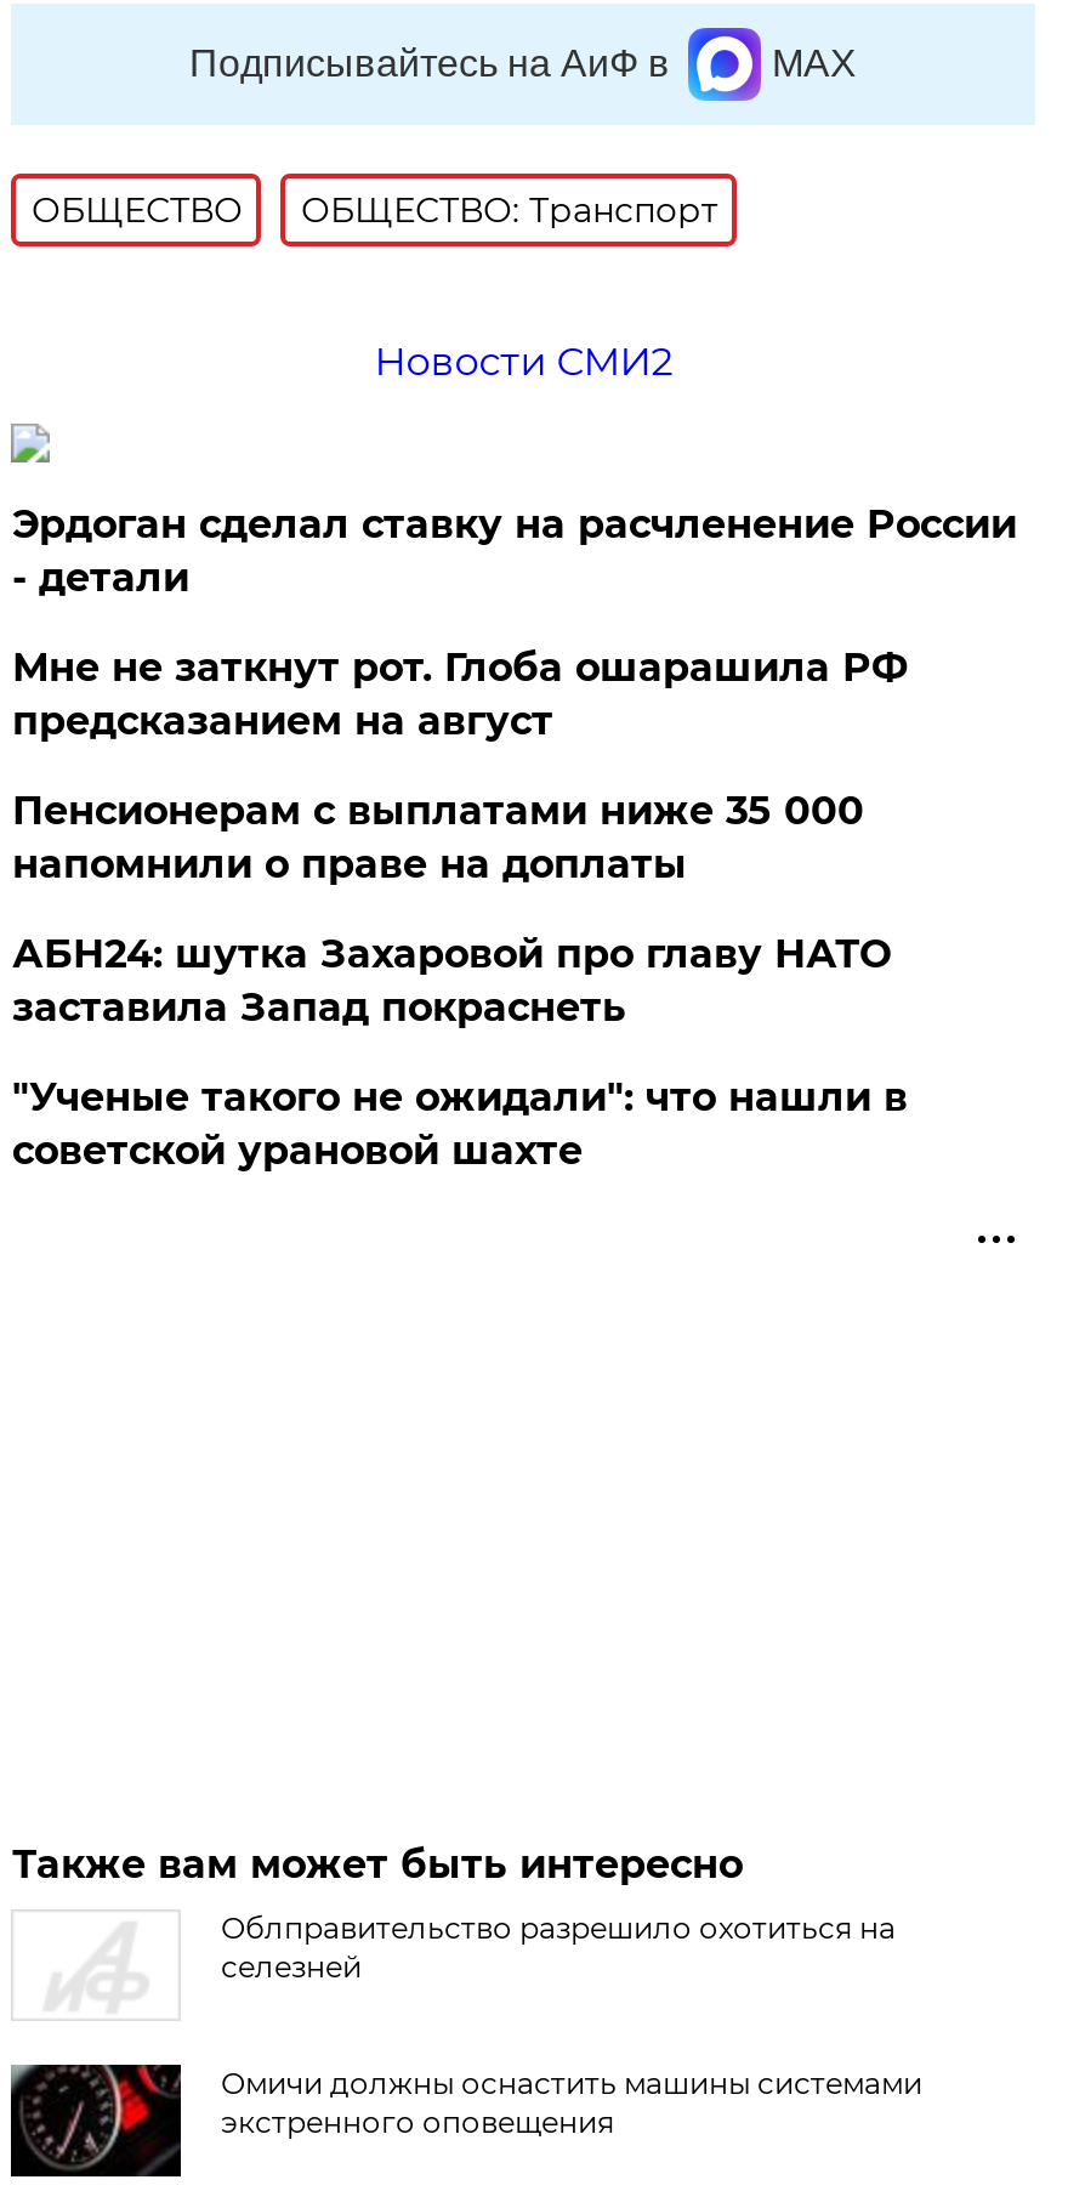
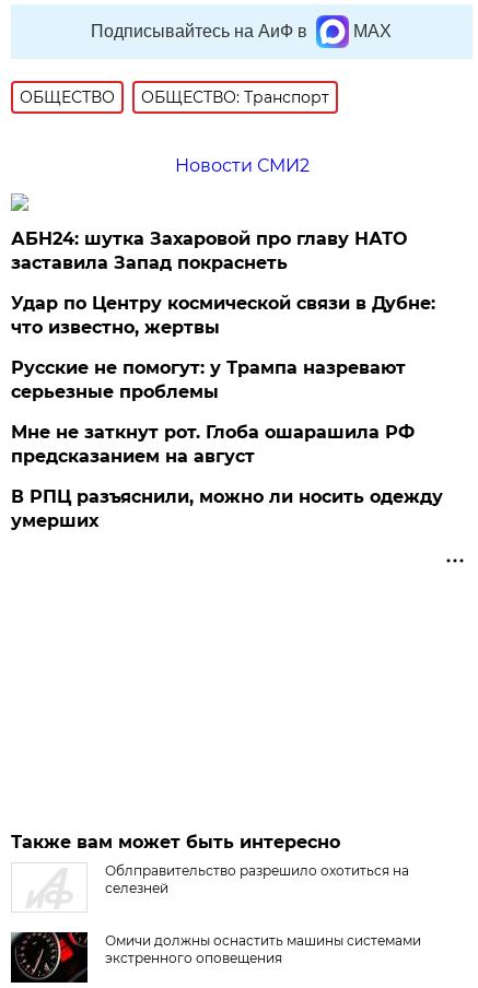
[12,501,1017,887] Эрдоган сделал ставку на расчленение России | - детали | Пенсионерам с выплатами ниже 35 000 | напомнили о праве на доплаты -> none
moved [12,645,908,744] -> [11,422,415,467]: Мне не заткнут рот. Глоба ошарашила РФ | предсказанием на август
moved [12,931,891,1031] -> [11,228,407,273]: АБН24: шутка Захаровой про главу НАТО | заставила Запад покраснеть
[12,1074,908,1174] "Ученые такого не ожидали": что нашли в | советской урановой шахте -> [11,293,443,531] Удар по Центру космической связи в Дубне: | что известно, жертвы | Русские не помогут: у Трампа назревают | серьезные проблемы | В РПЦ разъяснили, можно ли носить одежду | умерших

